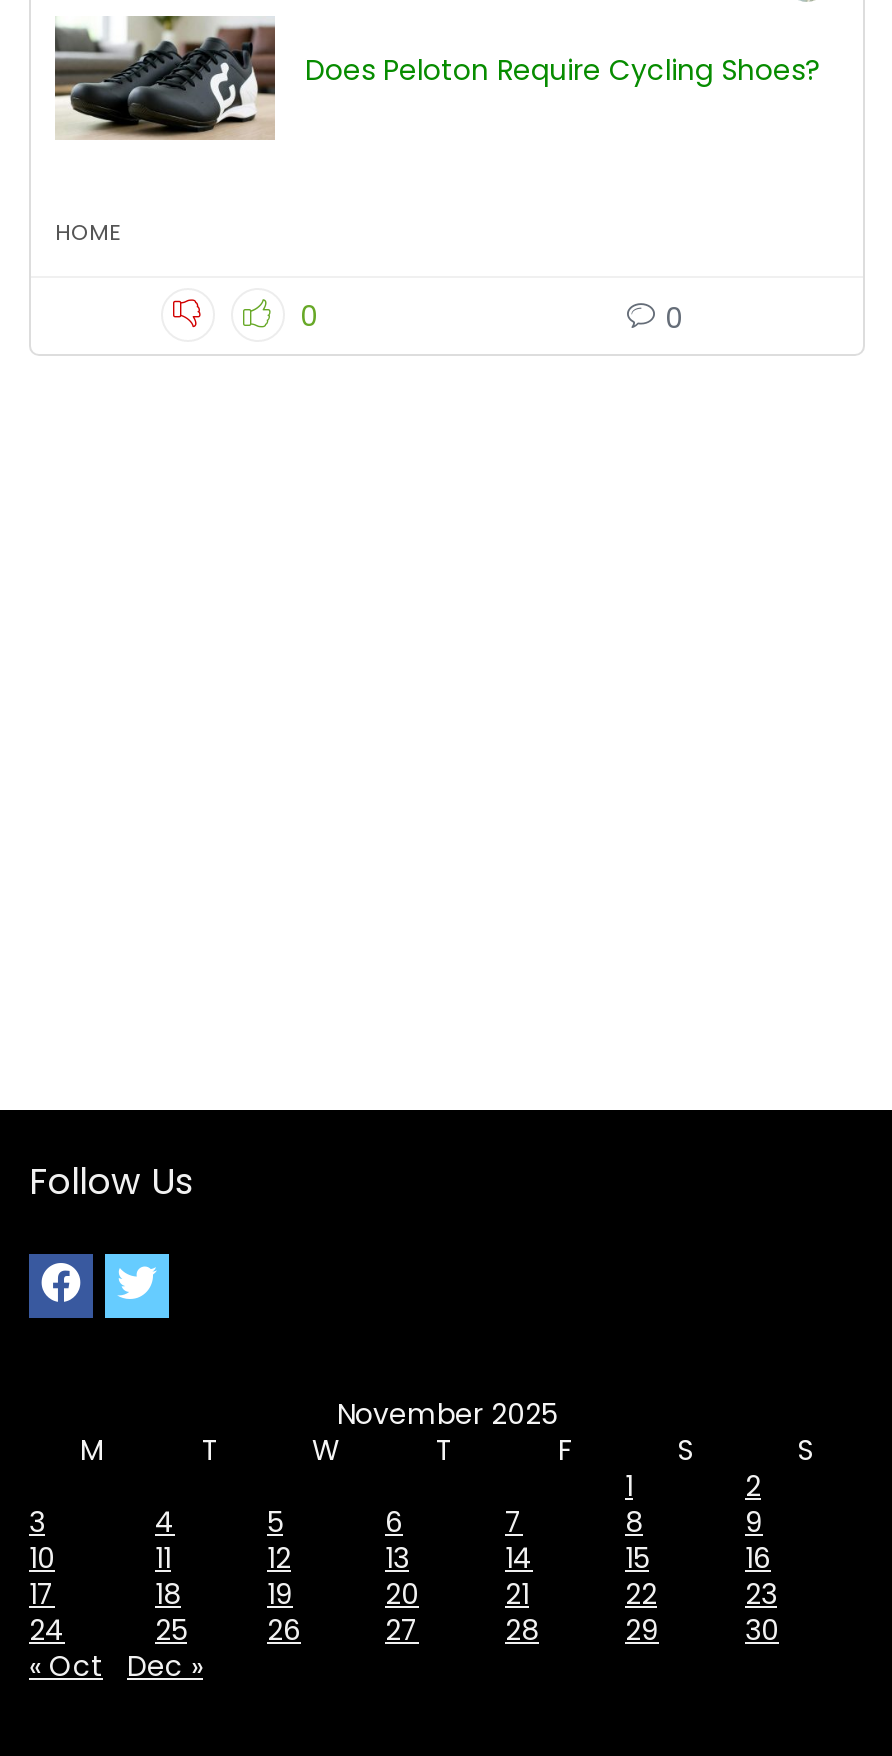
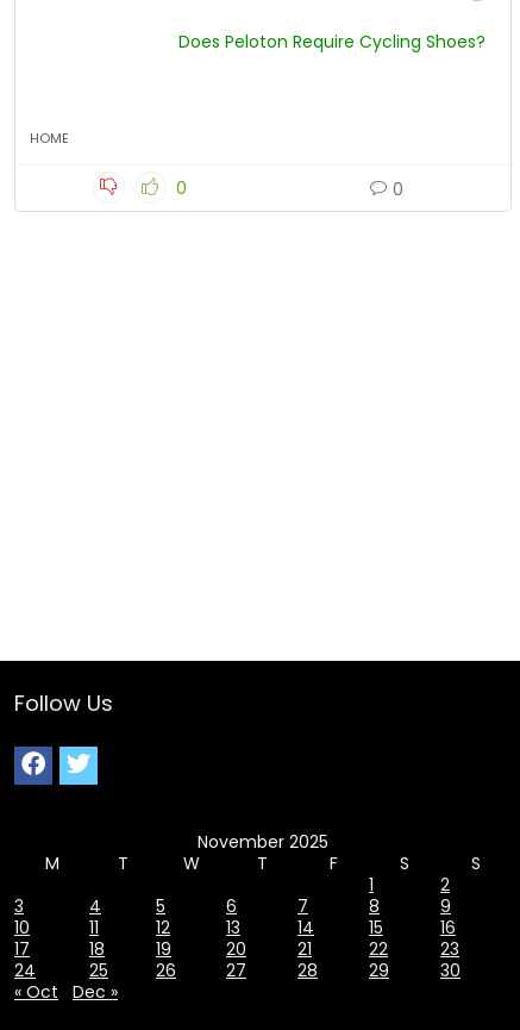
[53,14,277,142] [image] -> none

